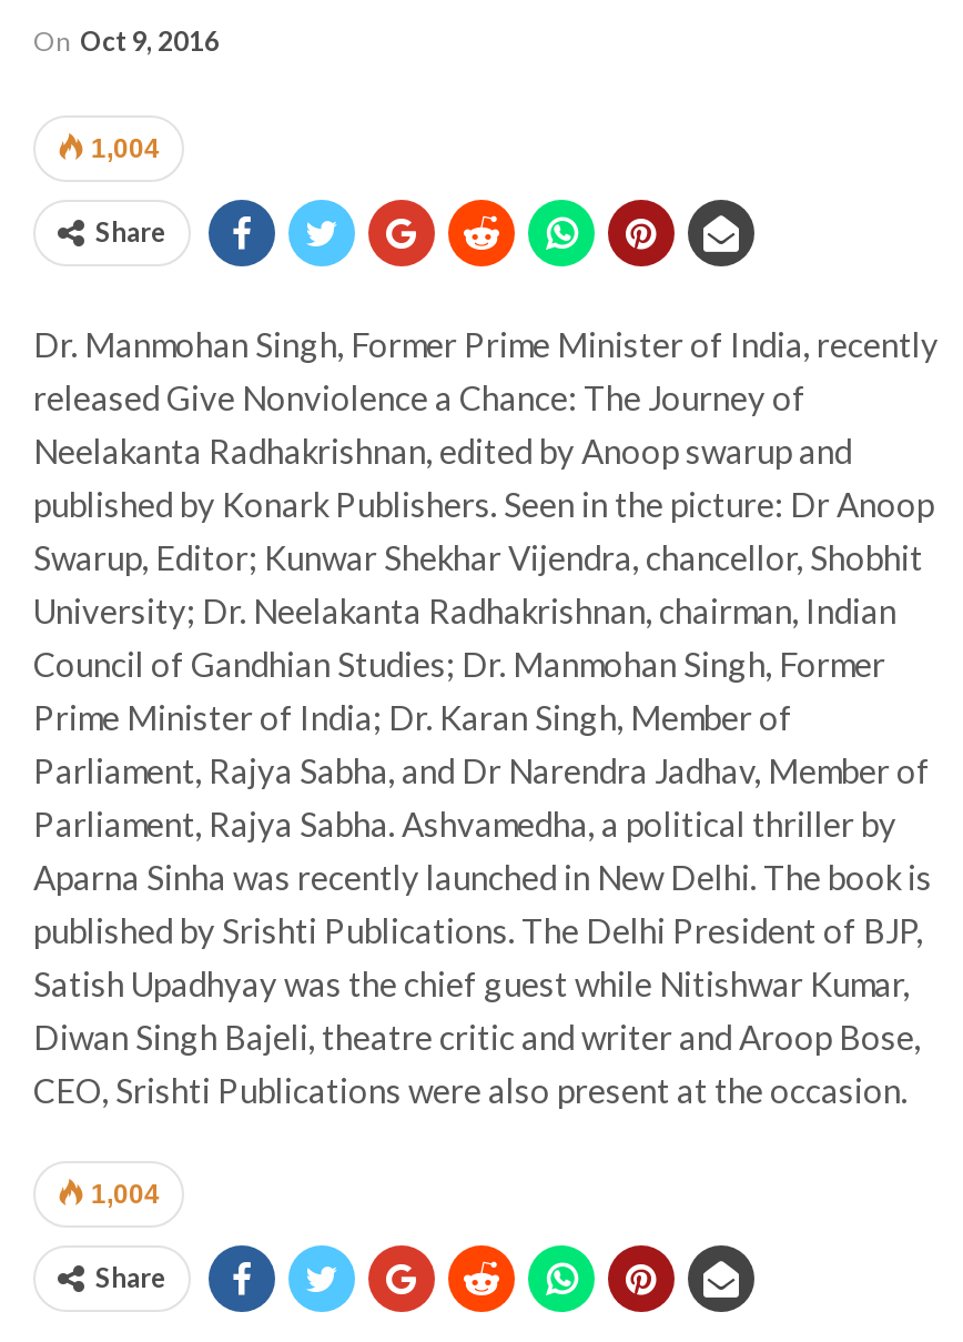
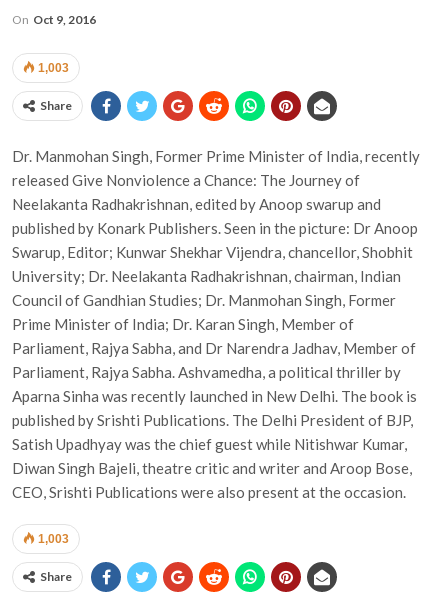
[91,133,160,164] 1,004 -> [38,61,69,75] 1,003
[91,1178,160,1209] 1,004 -> [38,532,69,546] 1,003

